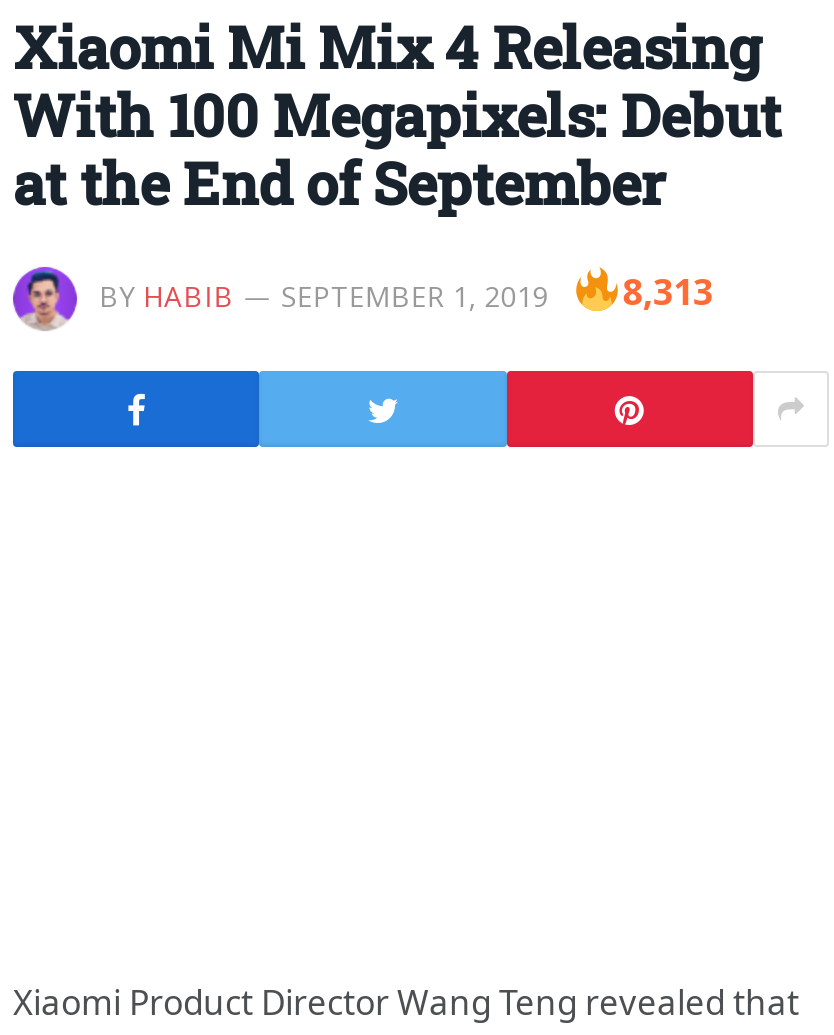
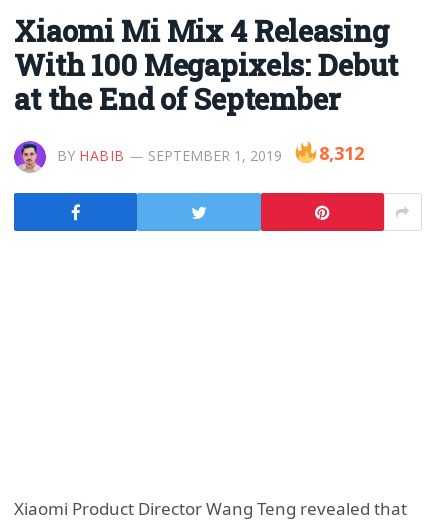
[99,266,713,315] BY HABIB SEPTEMBER 1, 2019 8,313 -> [57,140,364,165] BY HABIB SEPTEMBER 1, 2019 8,312

